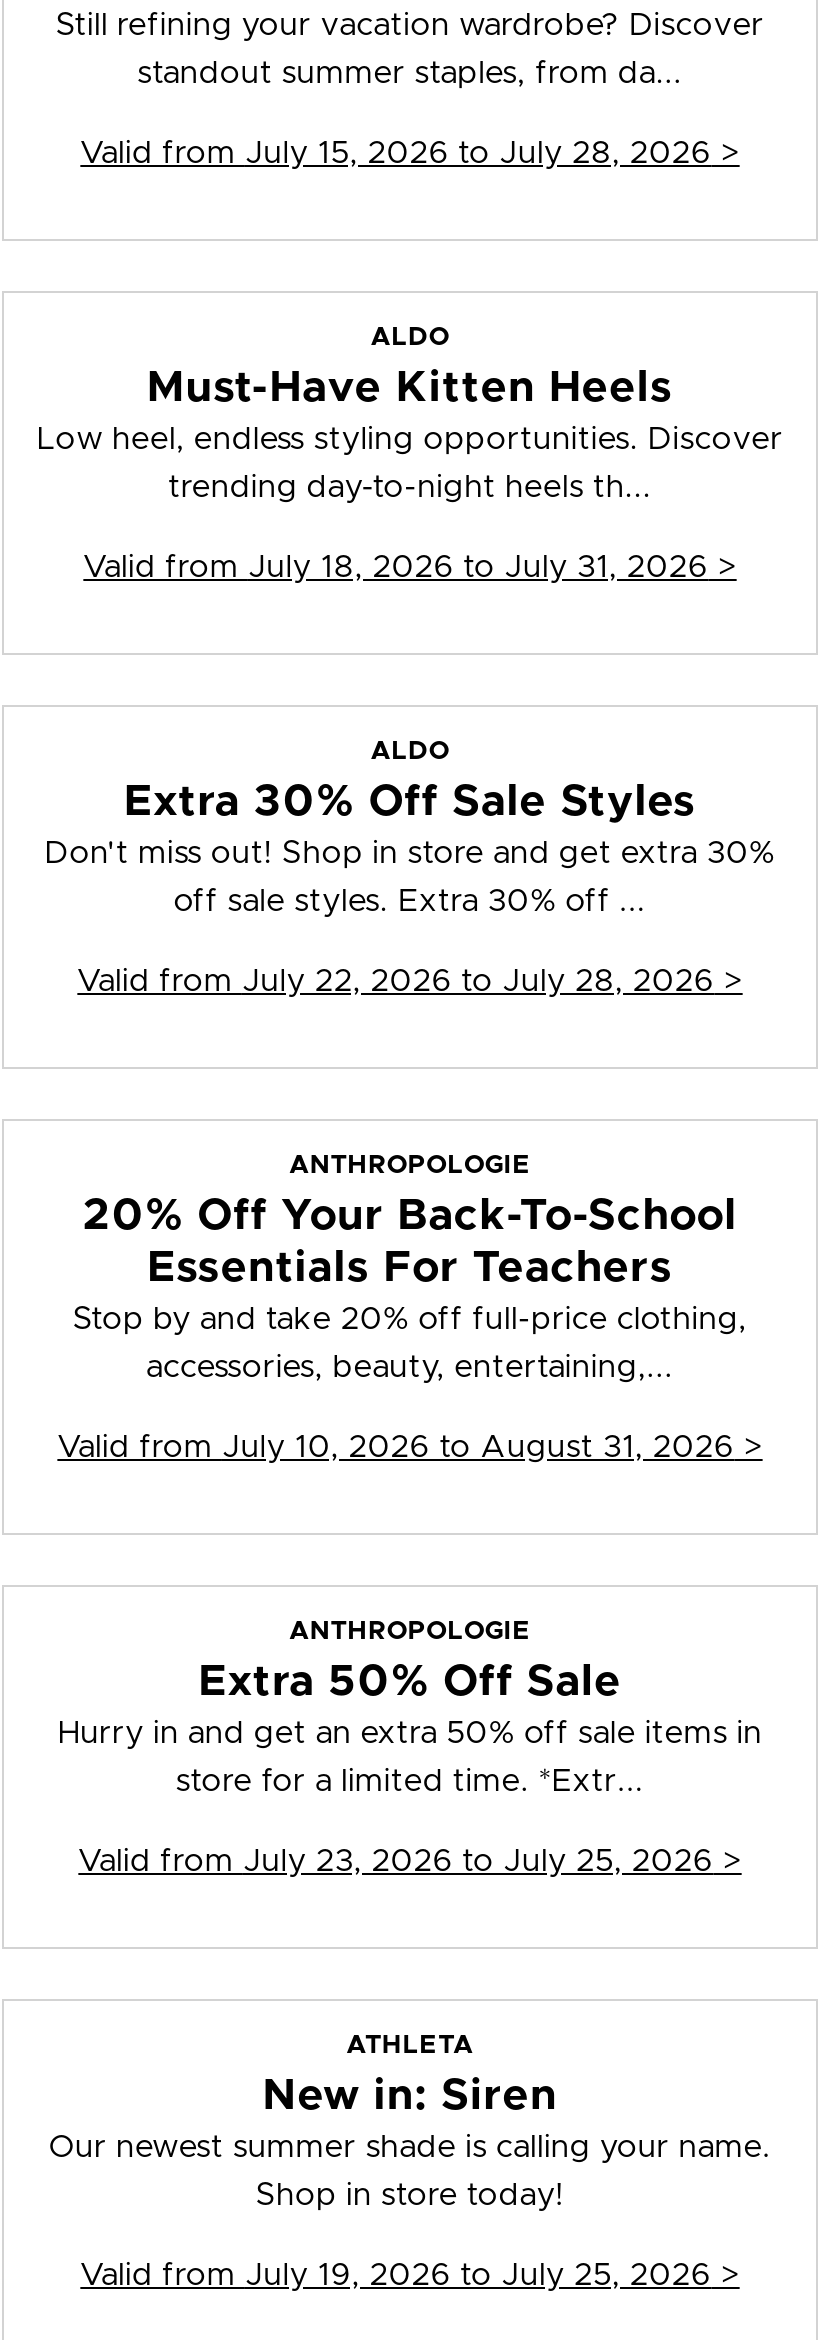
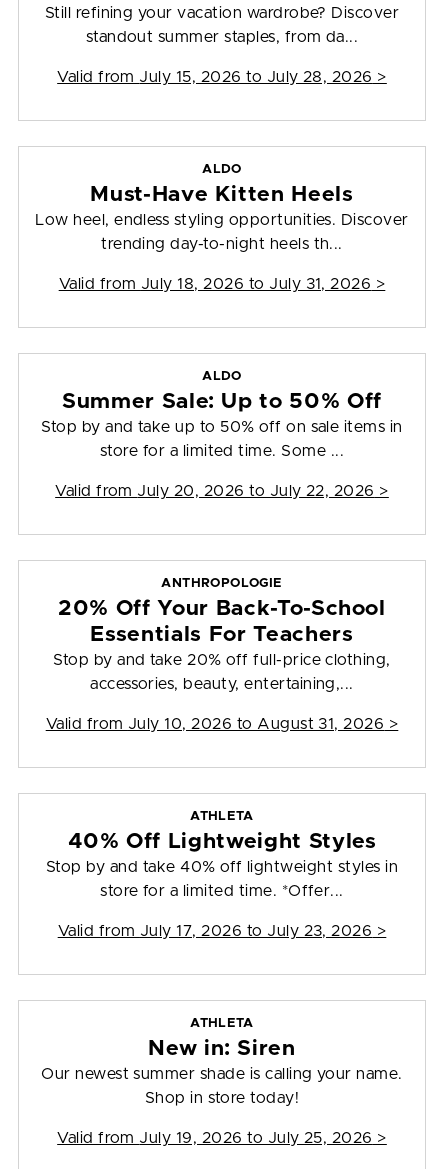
[44,781,776,869] Extra 30% Off Sale Styles | Don't miss out! Shop in store and get extra 30% -> [41,391,403,435] Summer Sale: Up to 50% Off | Stop by and take up to 50% off on sale items in
[174,885,646,917] off sale styles. Extra 30% off ... -> [100,443,344,459] store for a limited time. Some ...
[77,965,743,997] Valid from July 22, 2026 to July 28, 2026 > -> [55,483,389,499] Valid from July 20, 2026 to July 22, 2026 >
[57,1619,763,1749] ANTHROPOLOGIE | Extra 50% Off Sale | Hurry in and get an extra 50% off sale items in -> [46,810,398,875] ATHLETA | 40% Off Lightweight Styles | Stop by and take 40% off lightweight styles in
[176,1765,644,1797] store for a limited time. *Extr... -> [100,883,344,899] store for a limited time. *Offer...
[78,1845,742,1877] Valid from July 23, 2026 to July 25, 2026 > -> [58,923,386,939] Valid from July 17, 2026 to July 23, 2026 >

